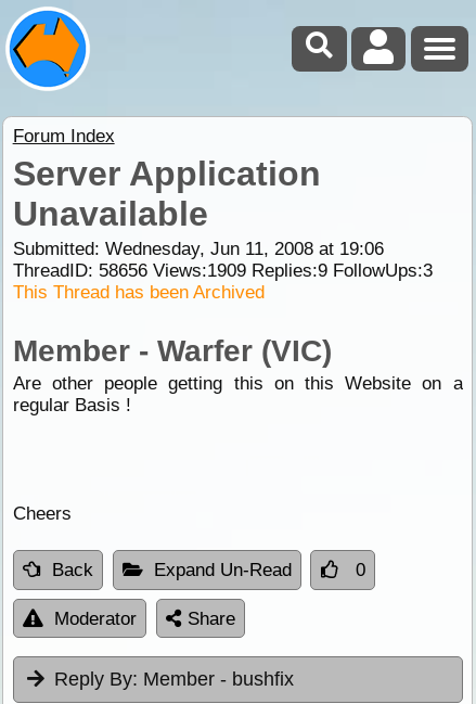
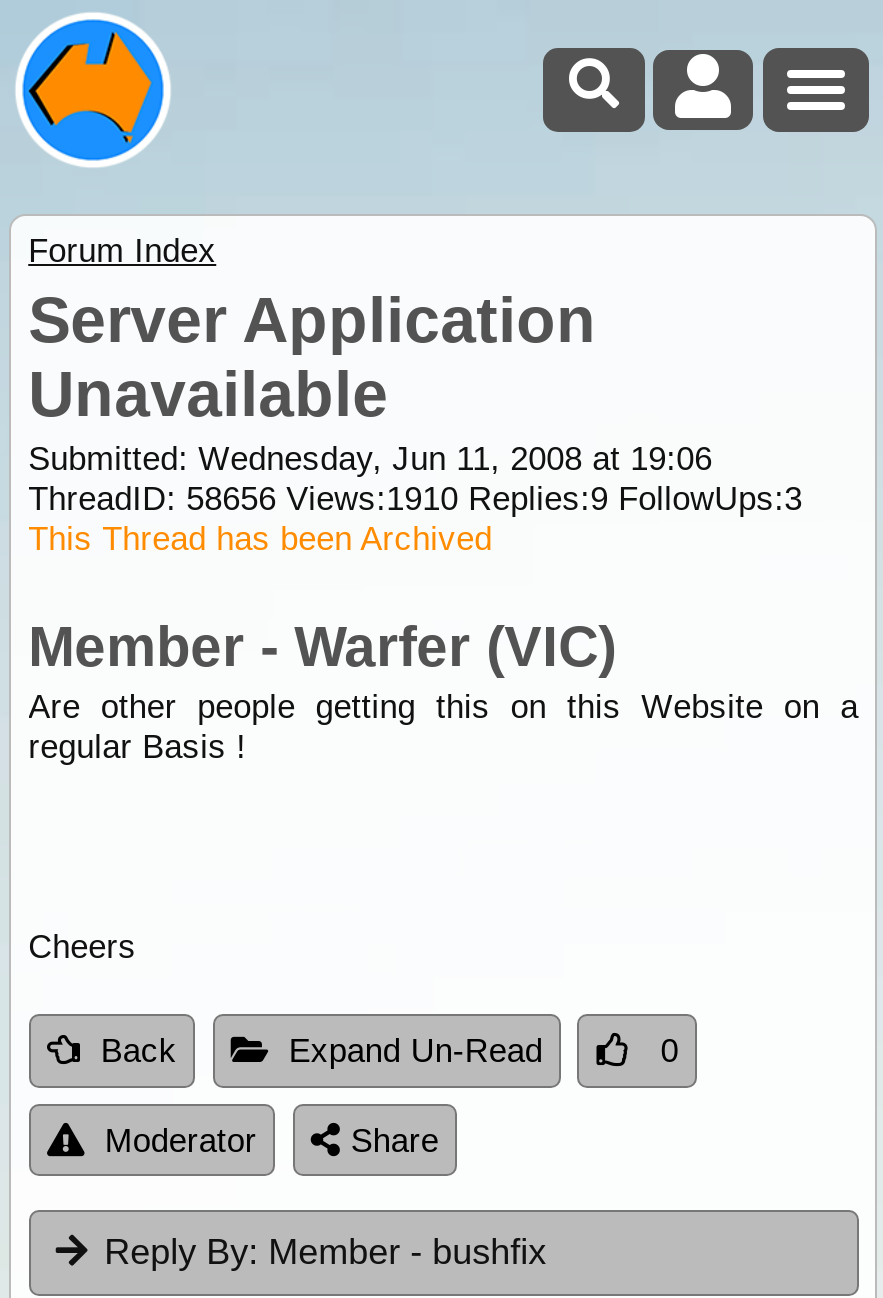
[13,260,432,281] ThreadID: 58656 Views:1909 Replies:9 FollowUps:3 -> [28,480,802,518] ThreadID: 58656 Views:1910 Replies:9 FollowUps:3

